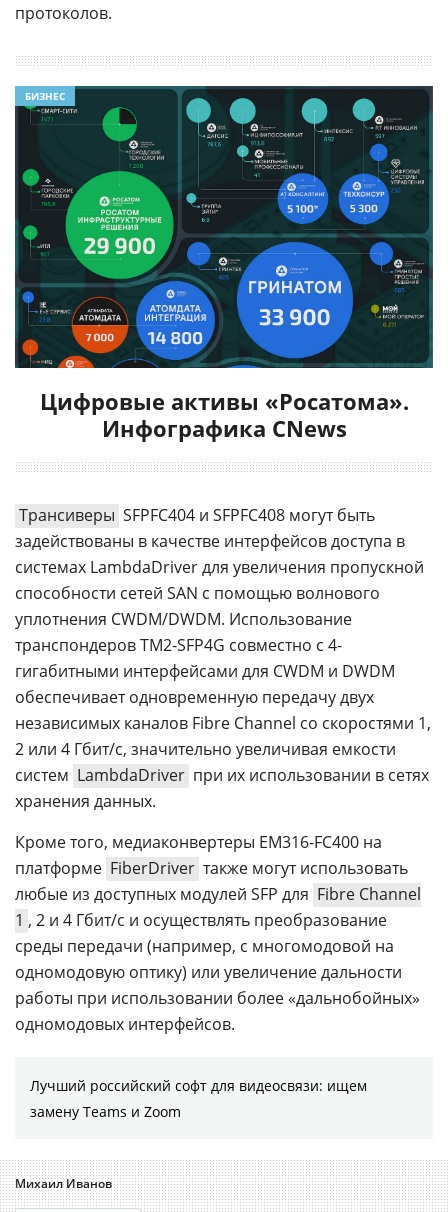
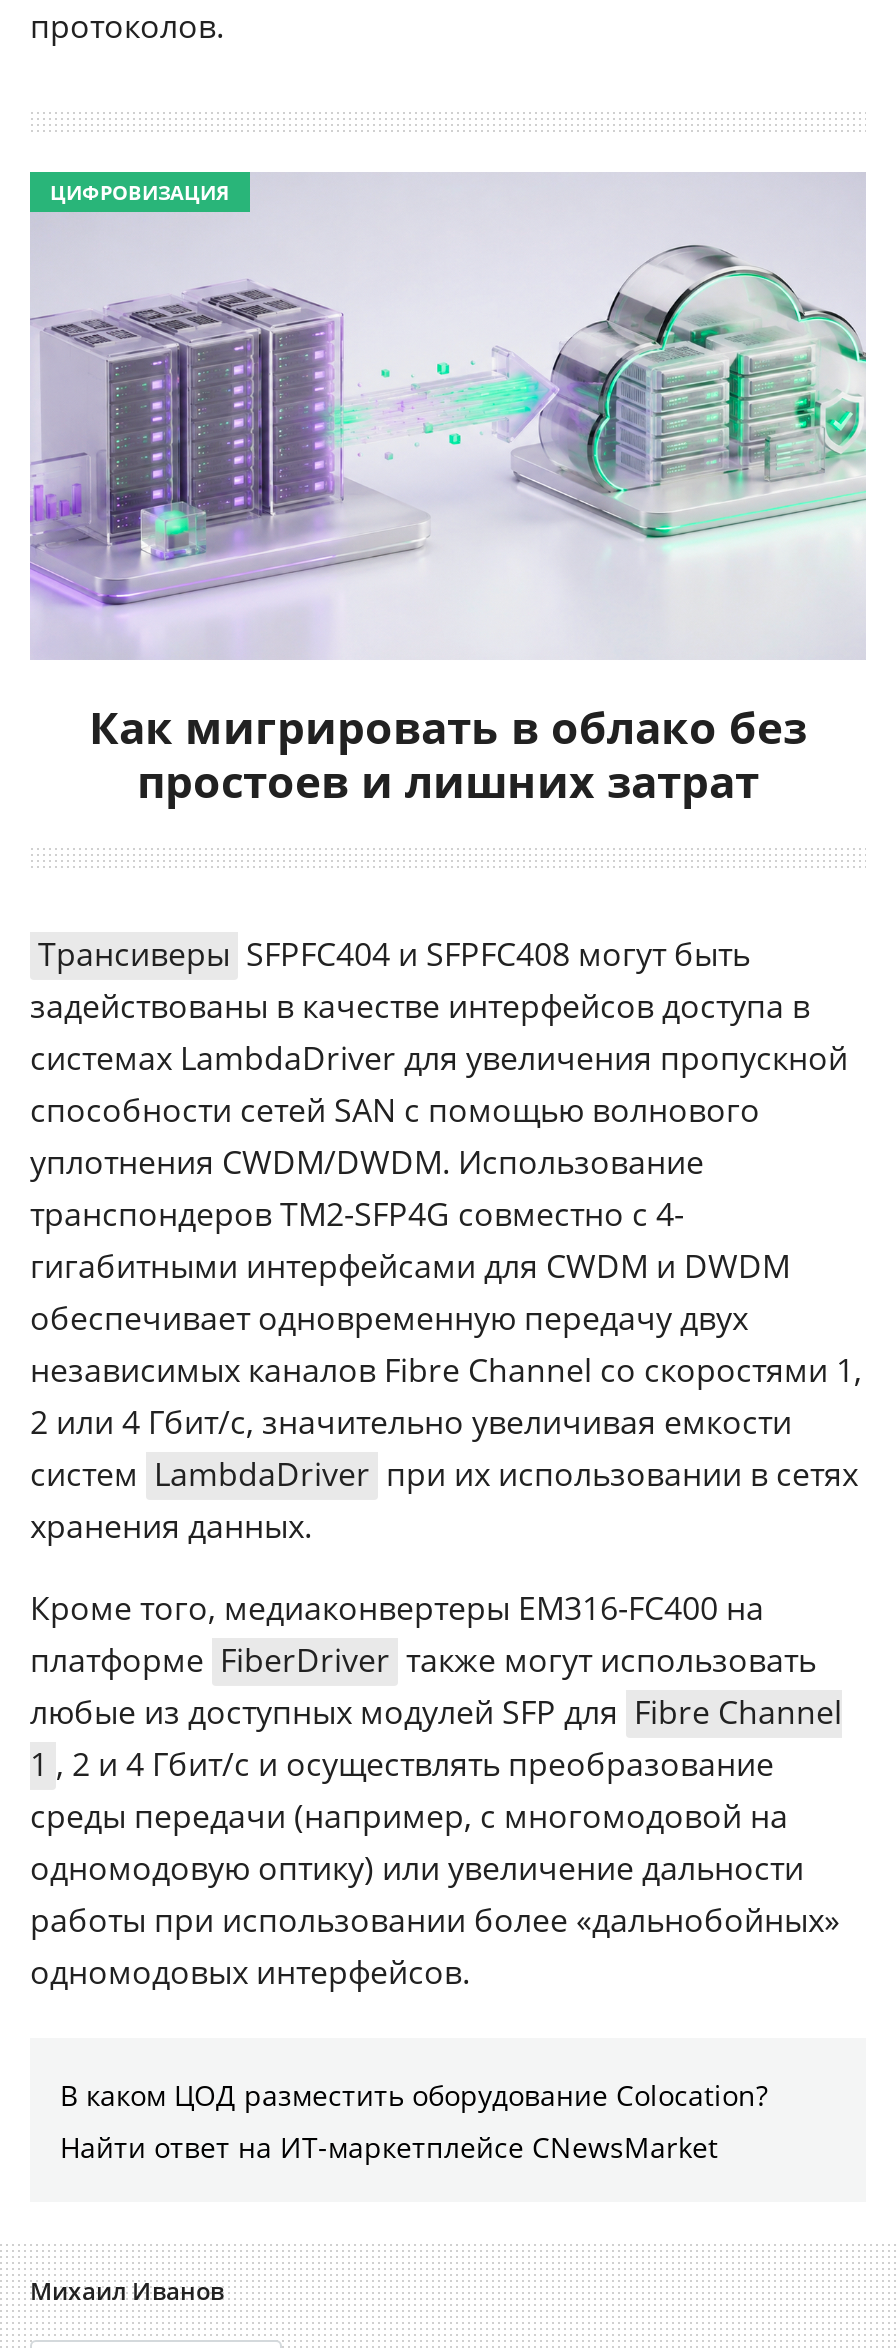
[14,85,434,369] [image] | БИЗНЕС -> [28,172,868,660] [image] | ЦИФРОВИЗАЦИЯ
[39,386,408,443] Цифровые активы «Росатома». | Инфографика CNews -> [89,696,807,810] Как мигрировать в облако без | простоев и лишних затрат
[30,1076,367,1121] Лучший российский софт для видеосвязи: ищем | замену Teams и Zoom -> [60,2076,768,2166] В каком ЦОД разместить оборудование Colocation? | Найти ответ на ИТ-маркетплейсе CNewsMarket

